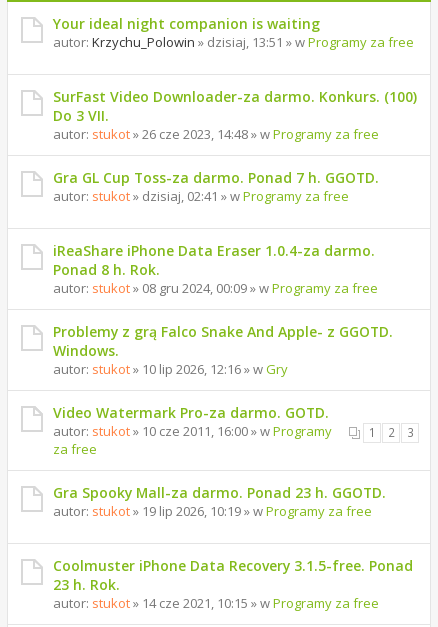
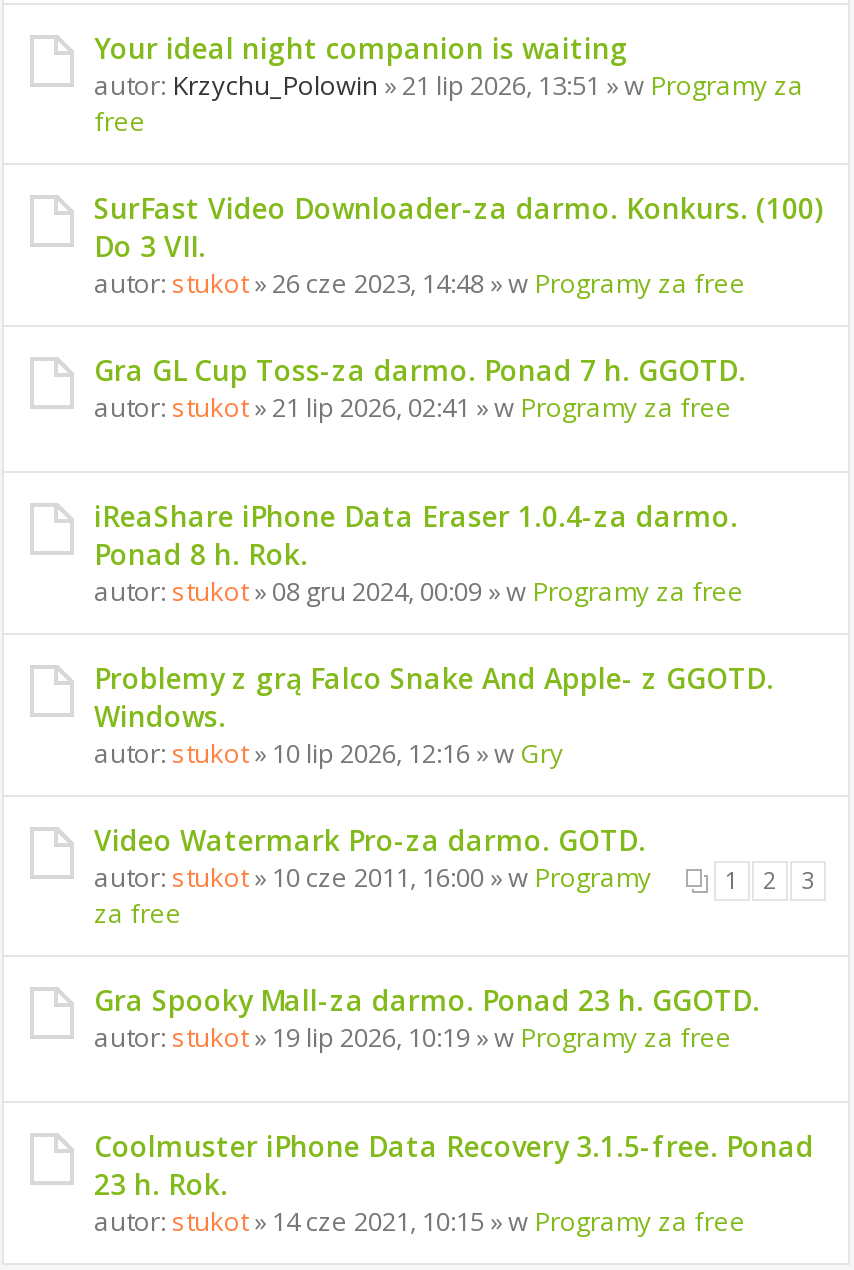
[53,33,414,51] autor: Krzychu_Polowin» dzisiaj, 13:51 » w Programy za free -> [94,67,804,139] autor: Krzychu_Polowin» 21 lip 2026, 13:51 » w Programy za | free
[53,187,349,205] autor: stukot» dzisiaj, 02:41 » w Programy za free -> [94,389,732,425] autor: stukot» 21 lip 2026, 02:41 » w Programy za free

